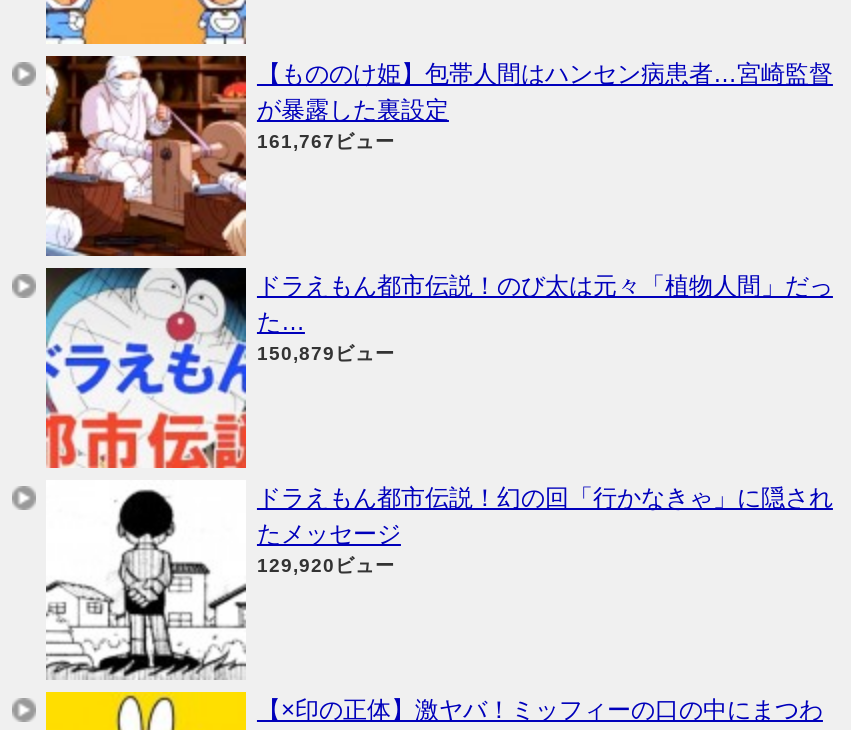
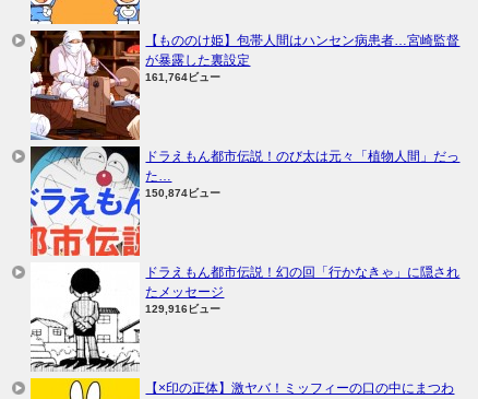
[257,130,395,152] 161,767ビュー -> [146,71,221,83] 161,764ビュー
[257,342,395,364] 150,879ビュー -> [146,187,221,199] 150,874ビュー
[257,554,395,576] 129,920ビュー -> [146,303,221,315] 129,916ビュー

